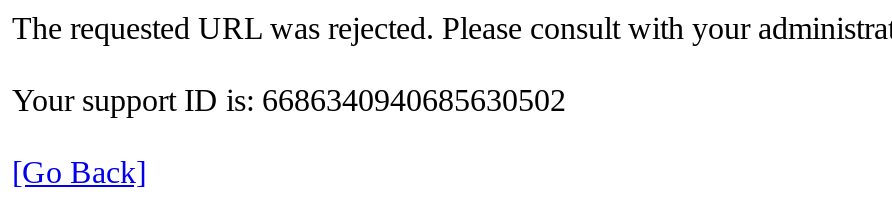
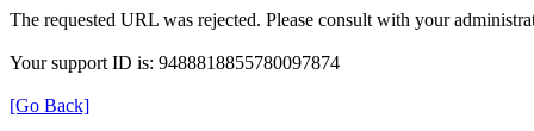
[12,83,566,117] Your support ID is: 6686340940685630502 -> [10,52,340,73] Your support ID is: 9488818855780097874

